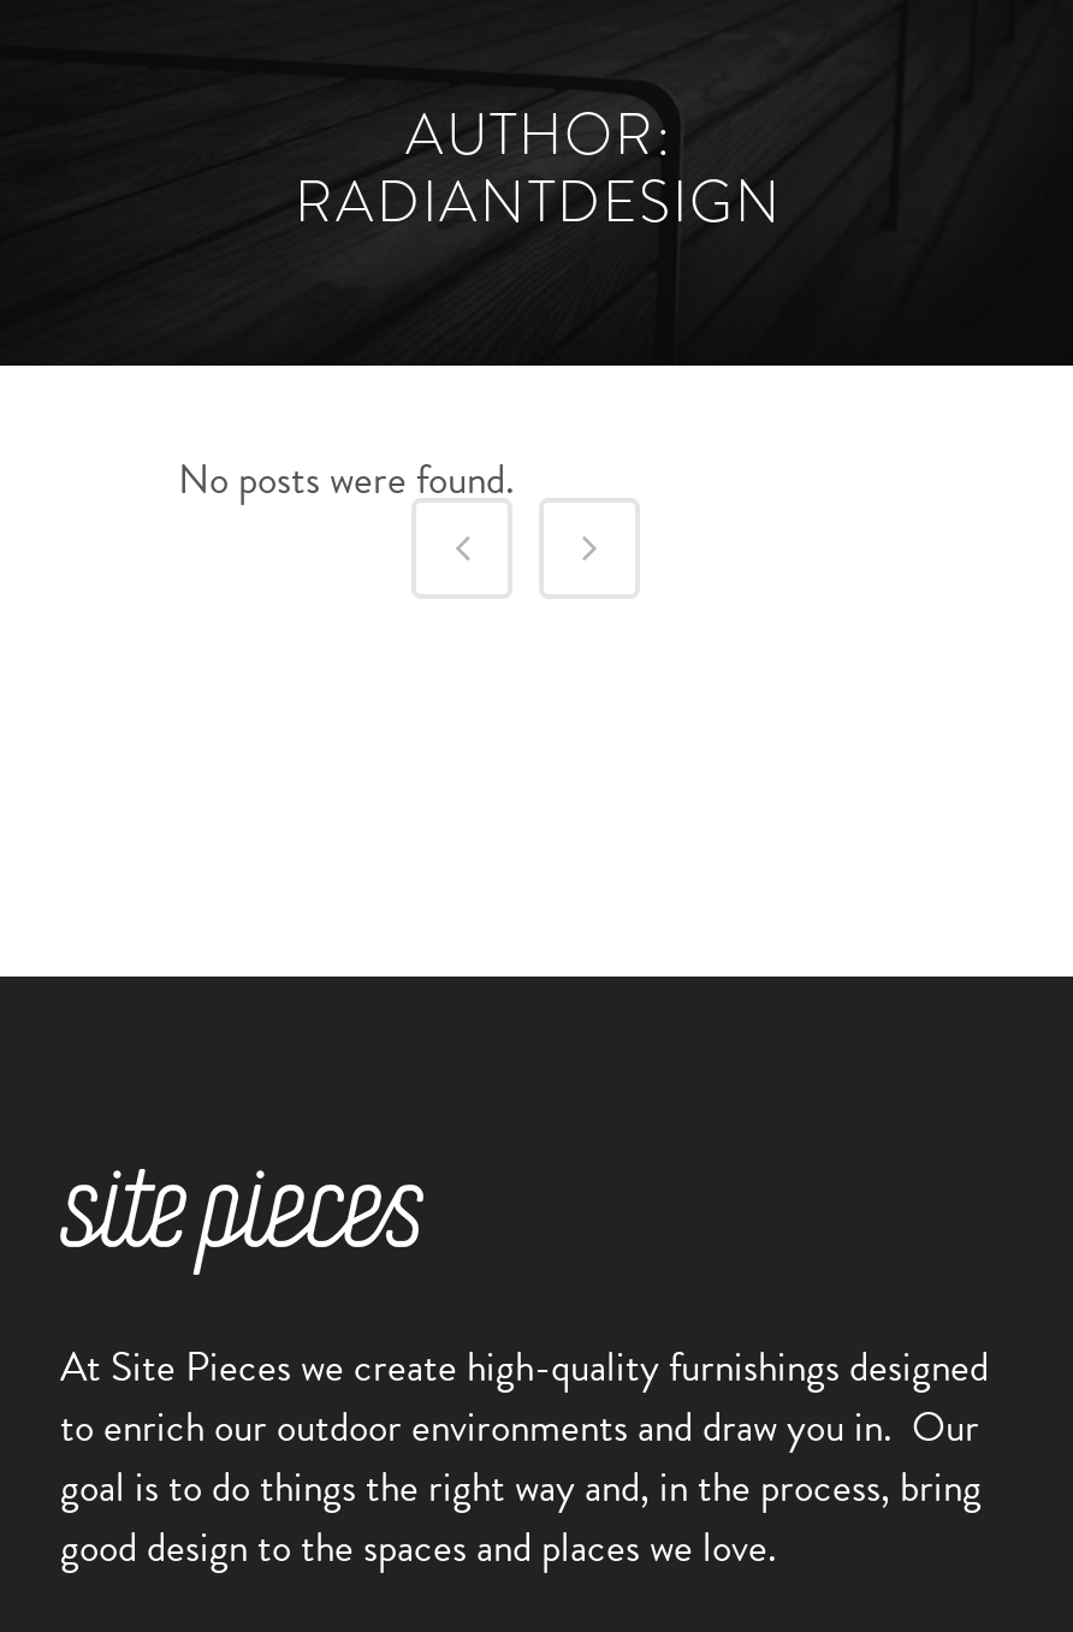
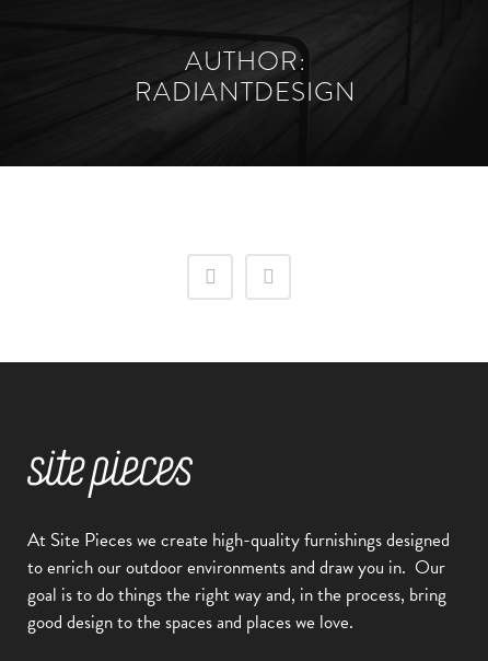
[178,450,515,510] No posts were found. -> none

